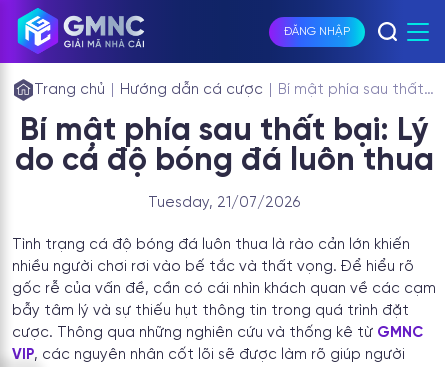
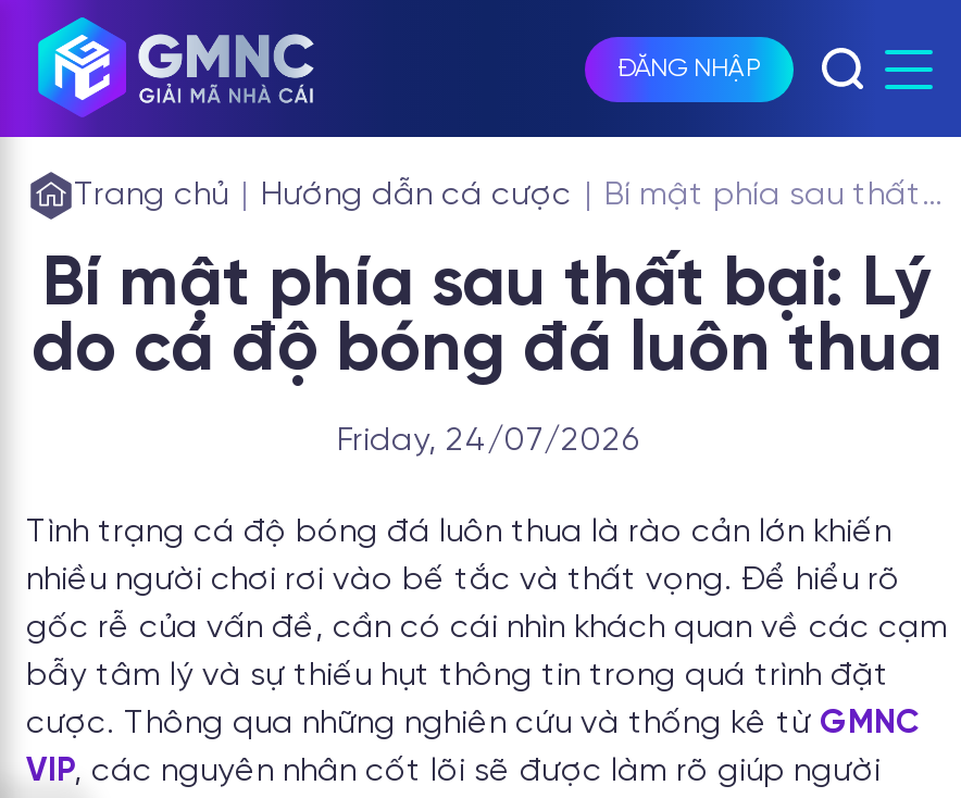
[148,195,300,211] Tuesday, 21/07/2026 -> [337,424,637,459] Friday, 24/07/2026

